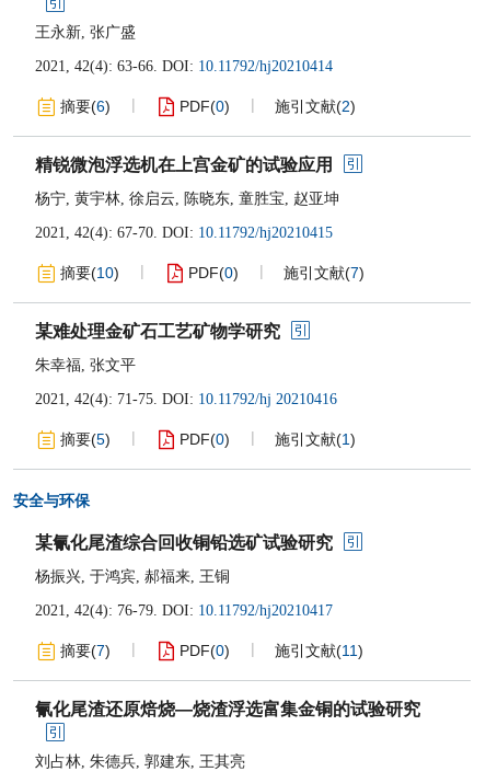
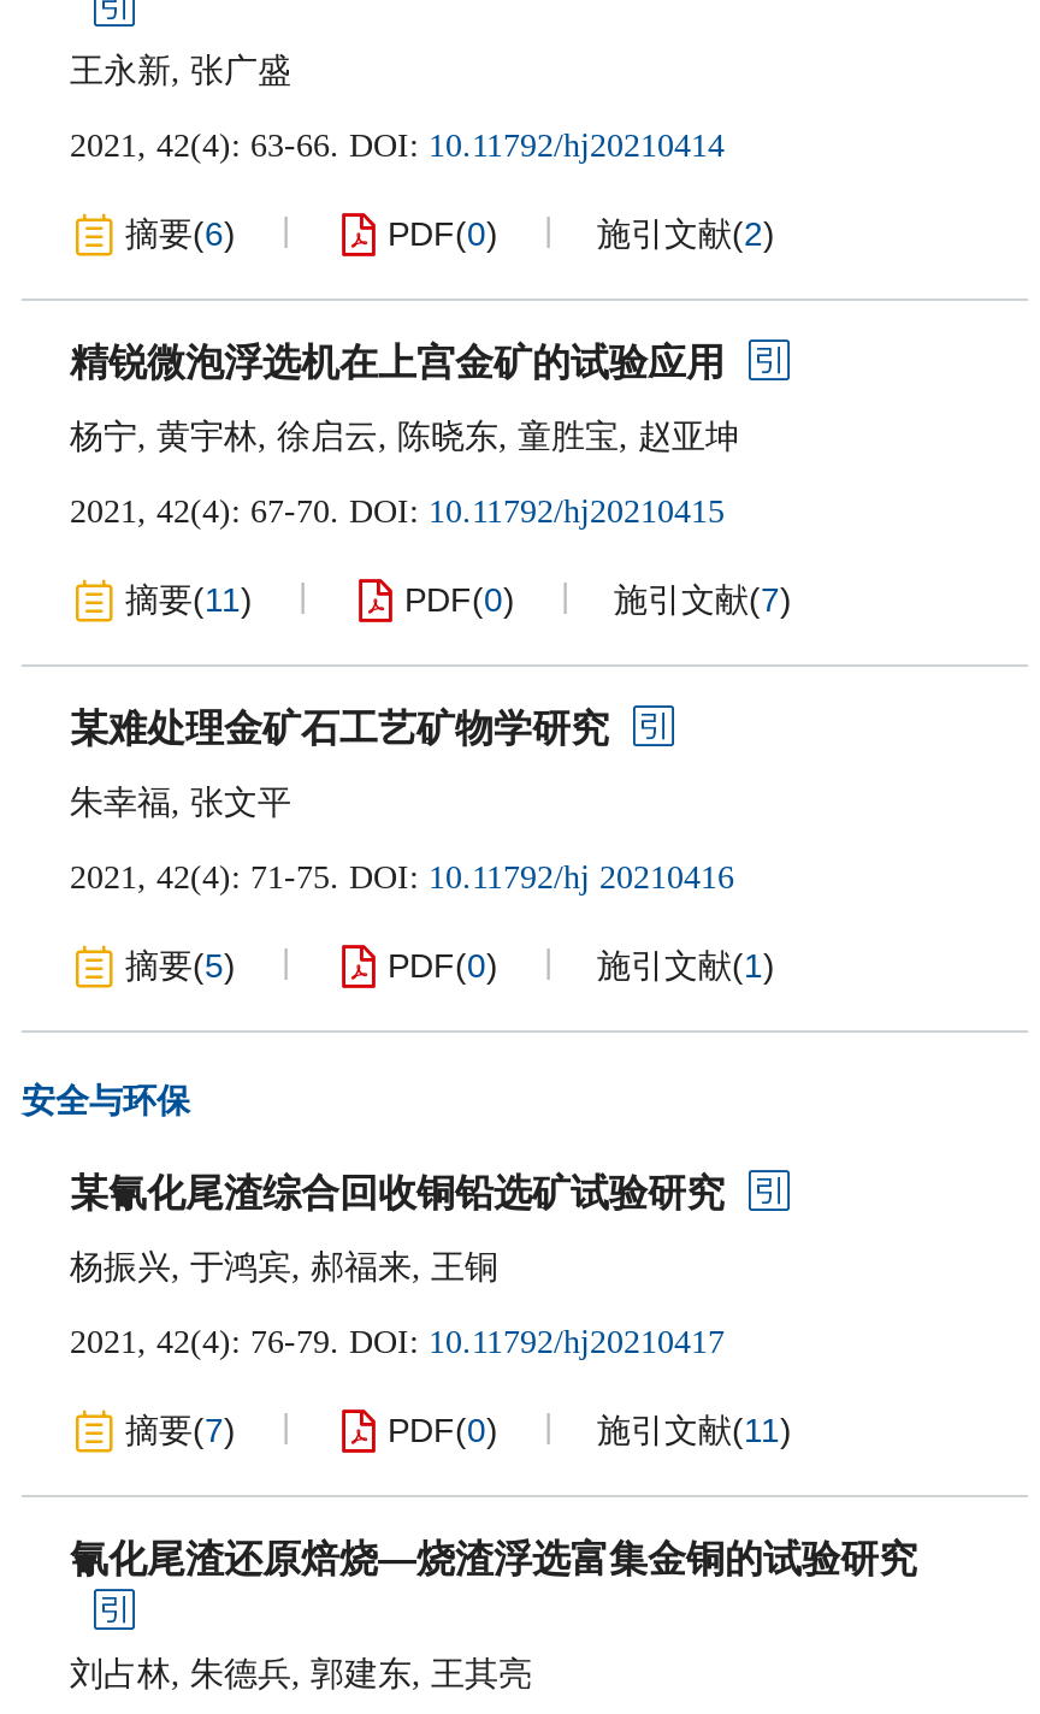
[60,264,119,281] 摘要(10) -> [125,580,253,619] 摘要(11)

